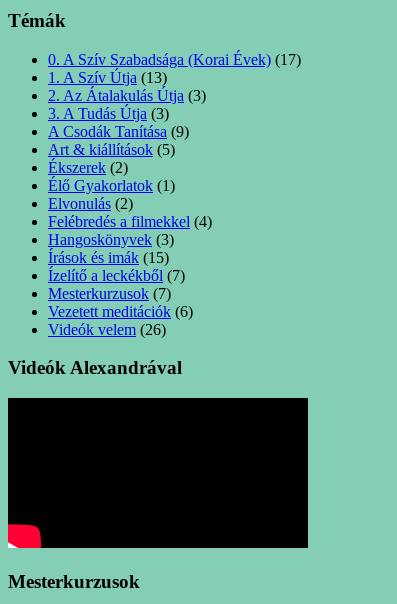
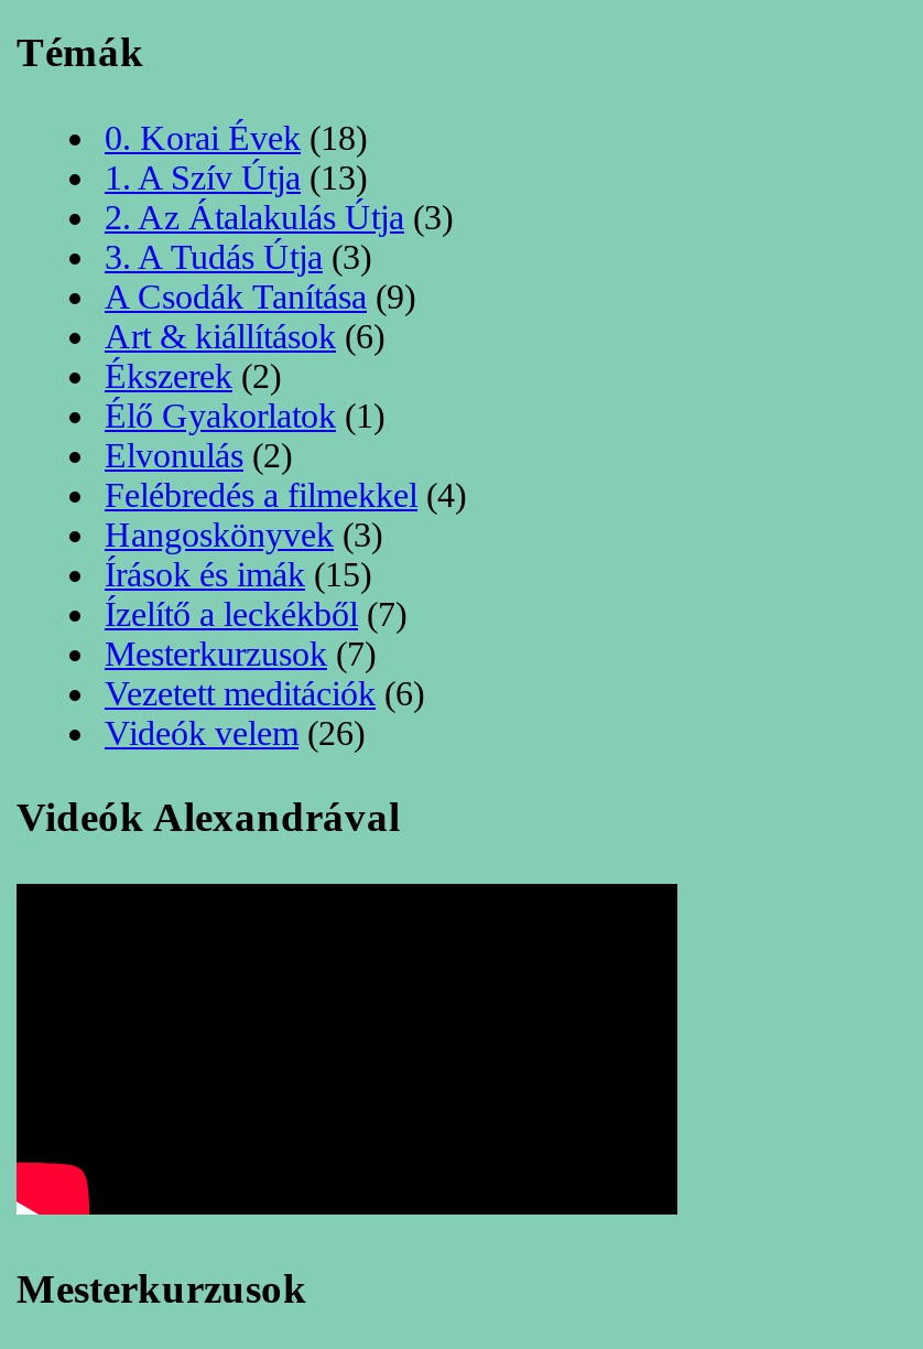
[48,51,301,68] 0. A Szív Szabadsága (Korai Évek) (17) -> [105,118,367,156] 0. Korai Évek (18)
[48,141,175,158] Art & kiállítások (5) -> [105,317,384,354] Art & kiállítások (6)

